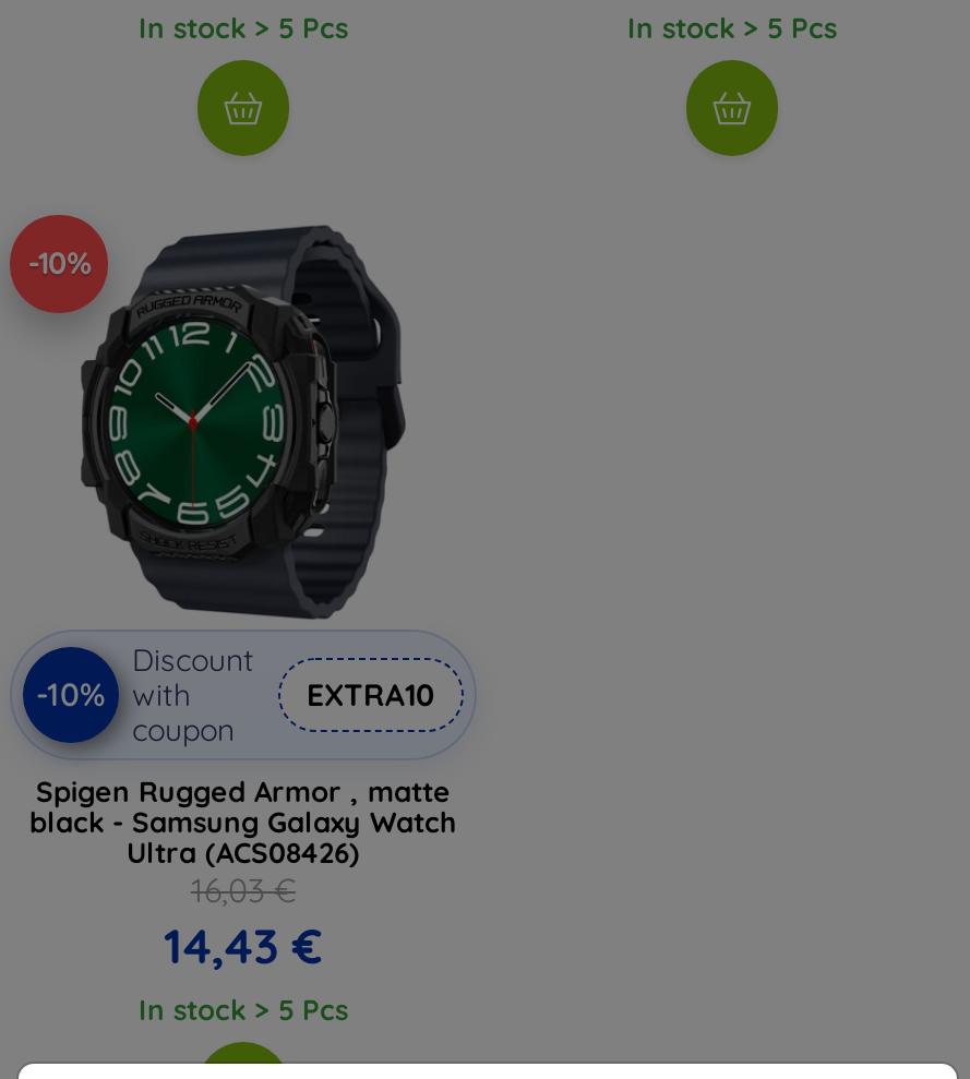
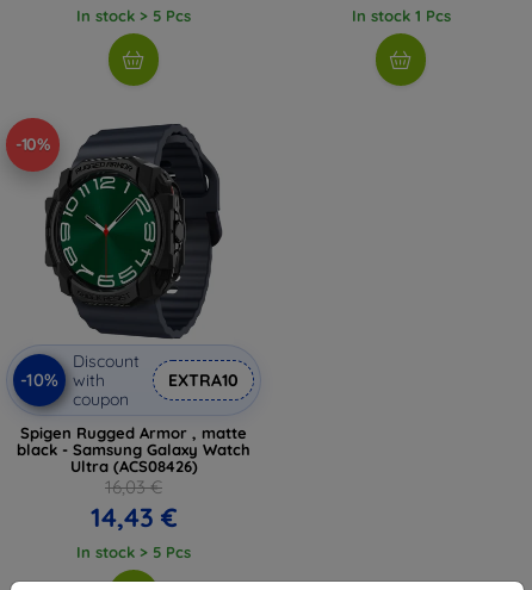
[627,9,837,44] In stock > 5 Pcs -> [351,5,450,25] In stock 1 Pcs

